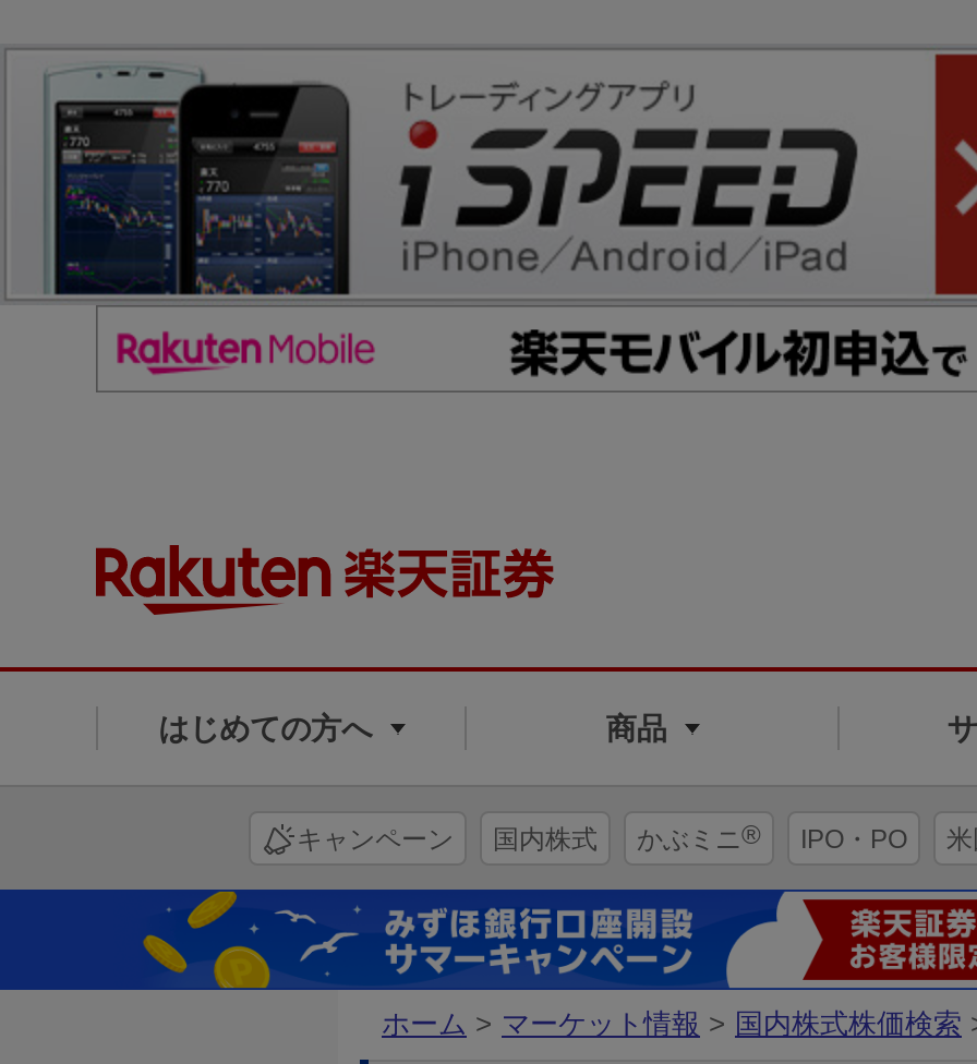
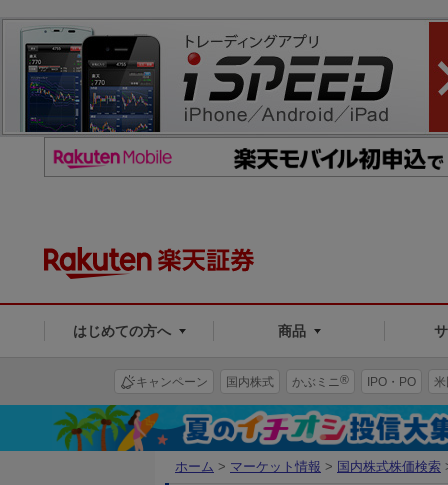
[7,887,970,992] [image] -> [3,404,445,452] [image]

